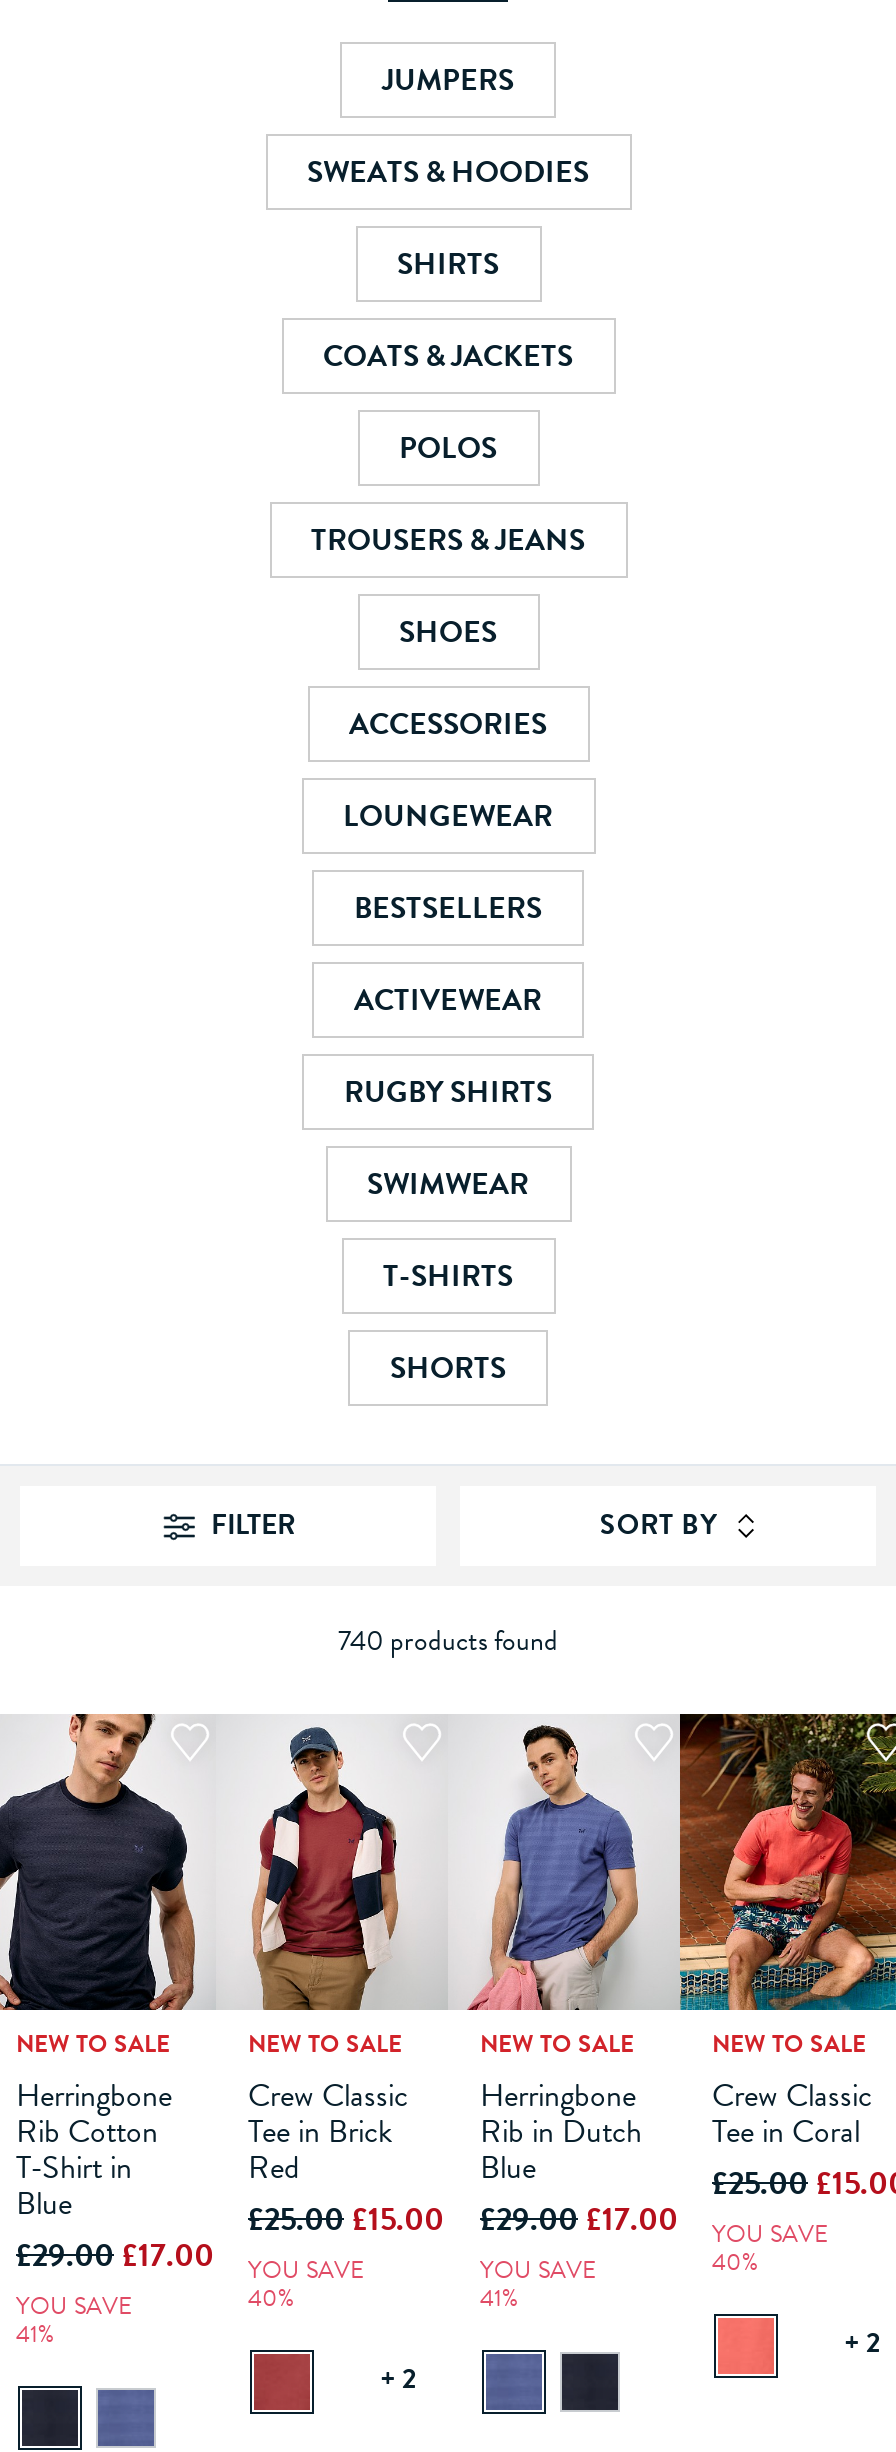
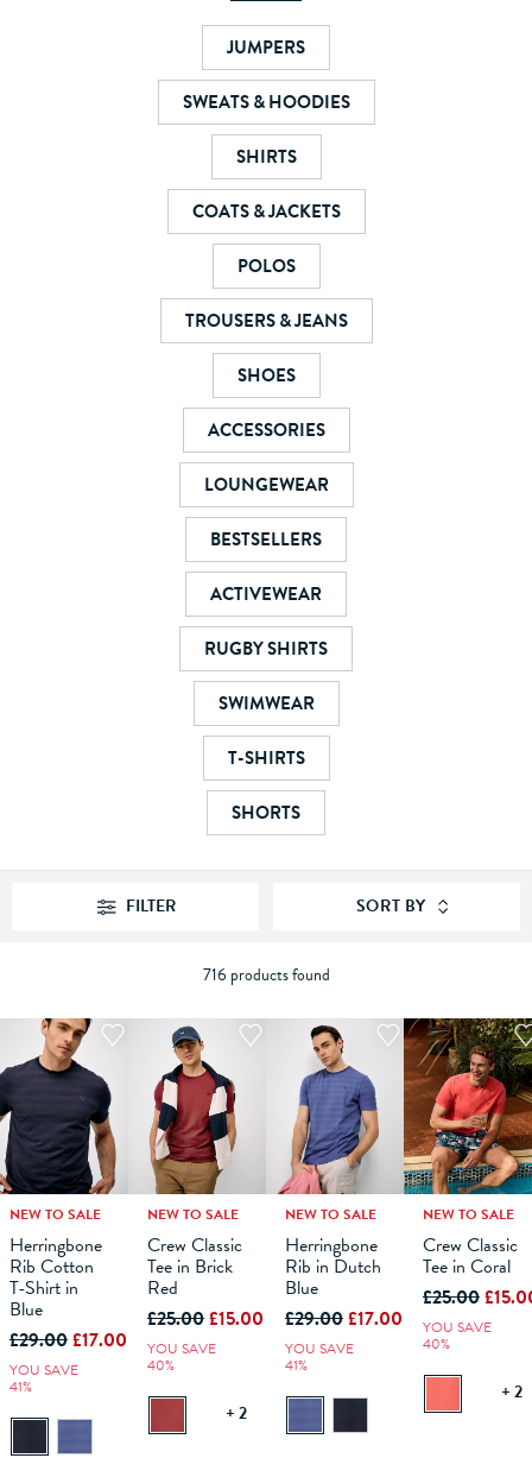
[338,1620,558,1662] 740 products found -> [202,962,330,987] 716 products found

